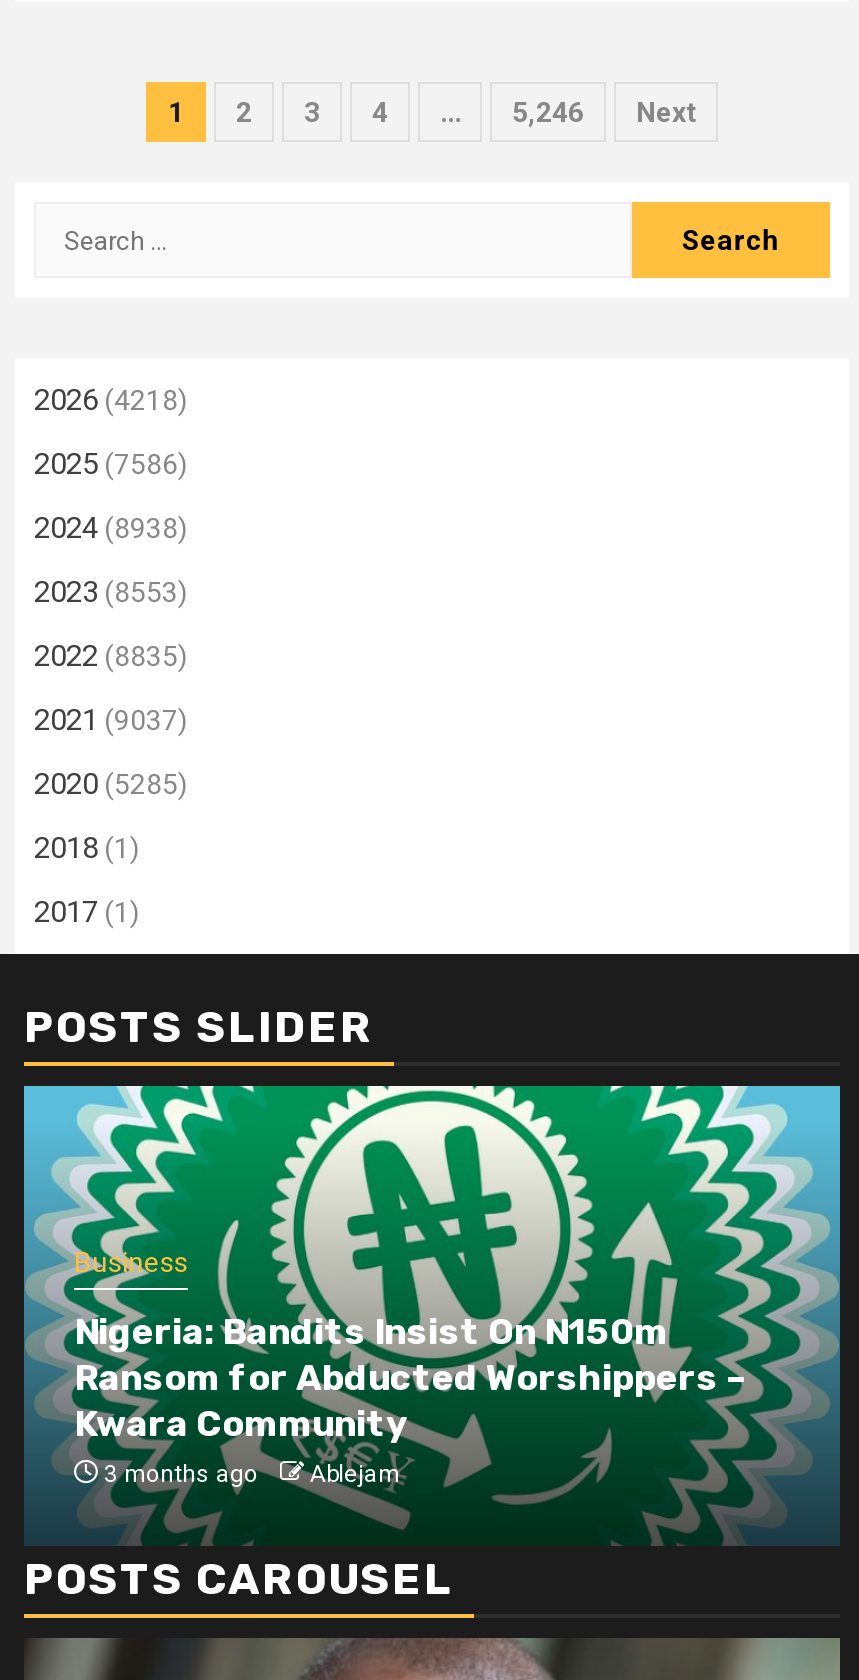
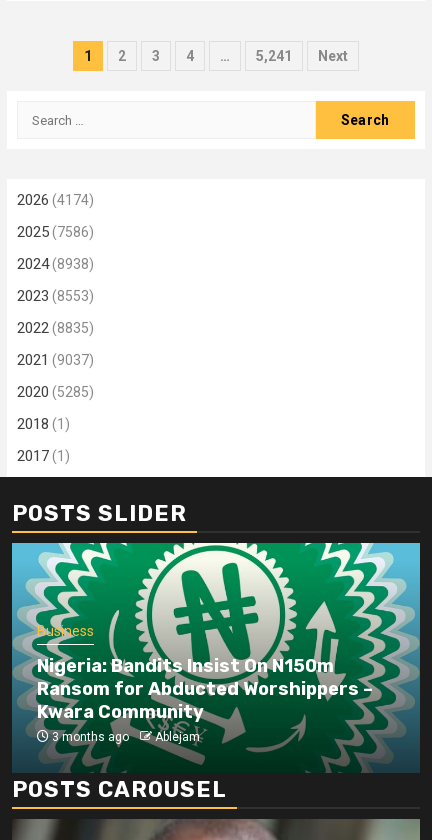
[512,96,584,128] 5,246 -> [256,48,292,64] 5,241
[34,382,188,418] 2026 (4218) -> [17,191,94,209] 2026 (4174)

